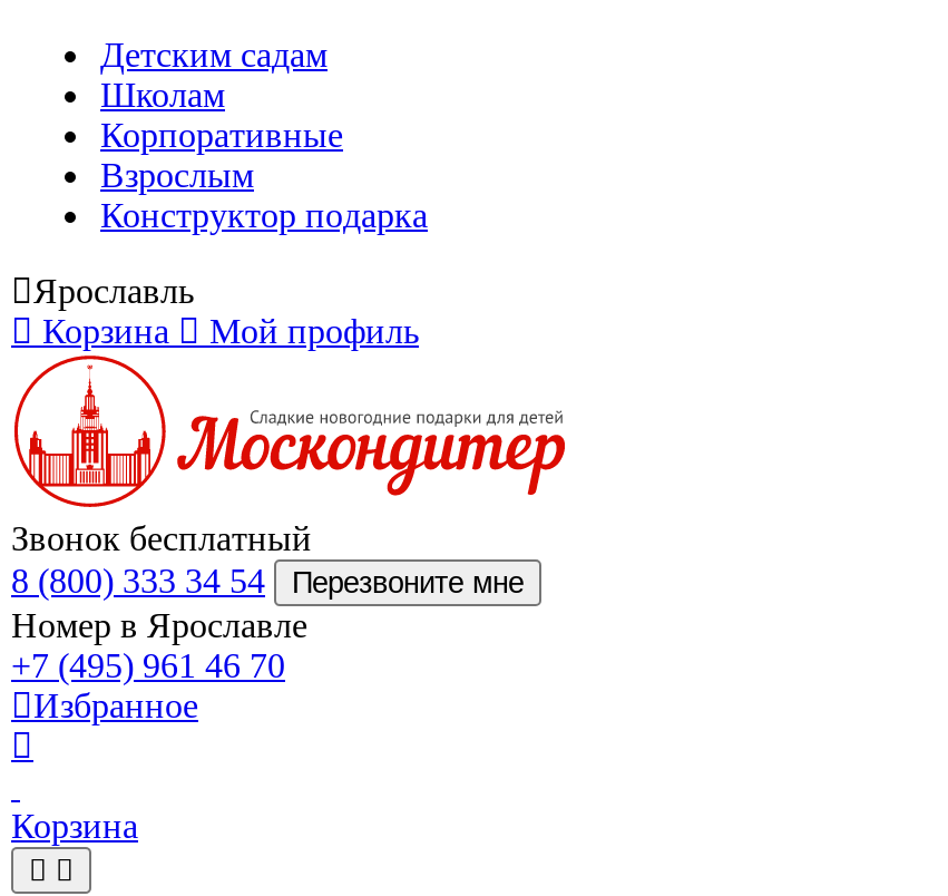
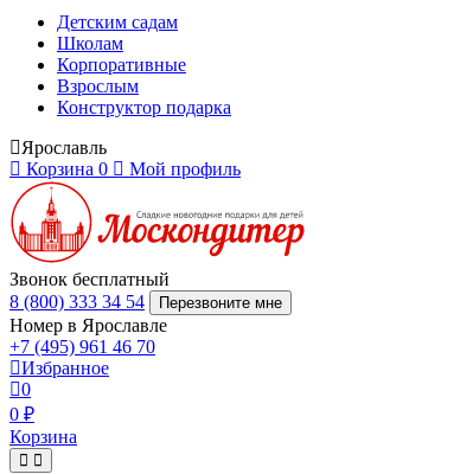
[42,312,169,350] Корзина -> [26,159,108,179] Корзина 0
none -> [9,379,34,424] 0 | 0 ₽

